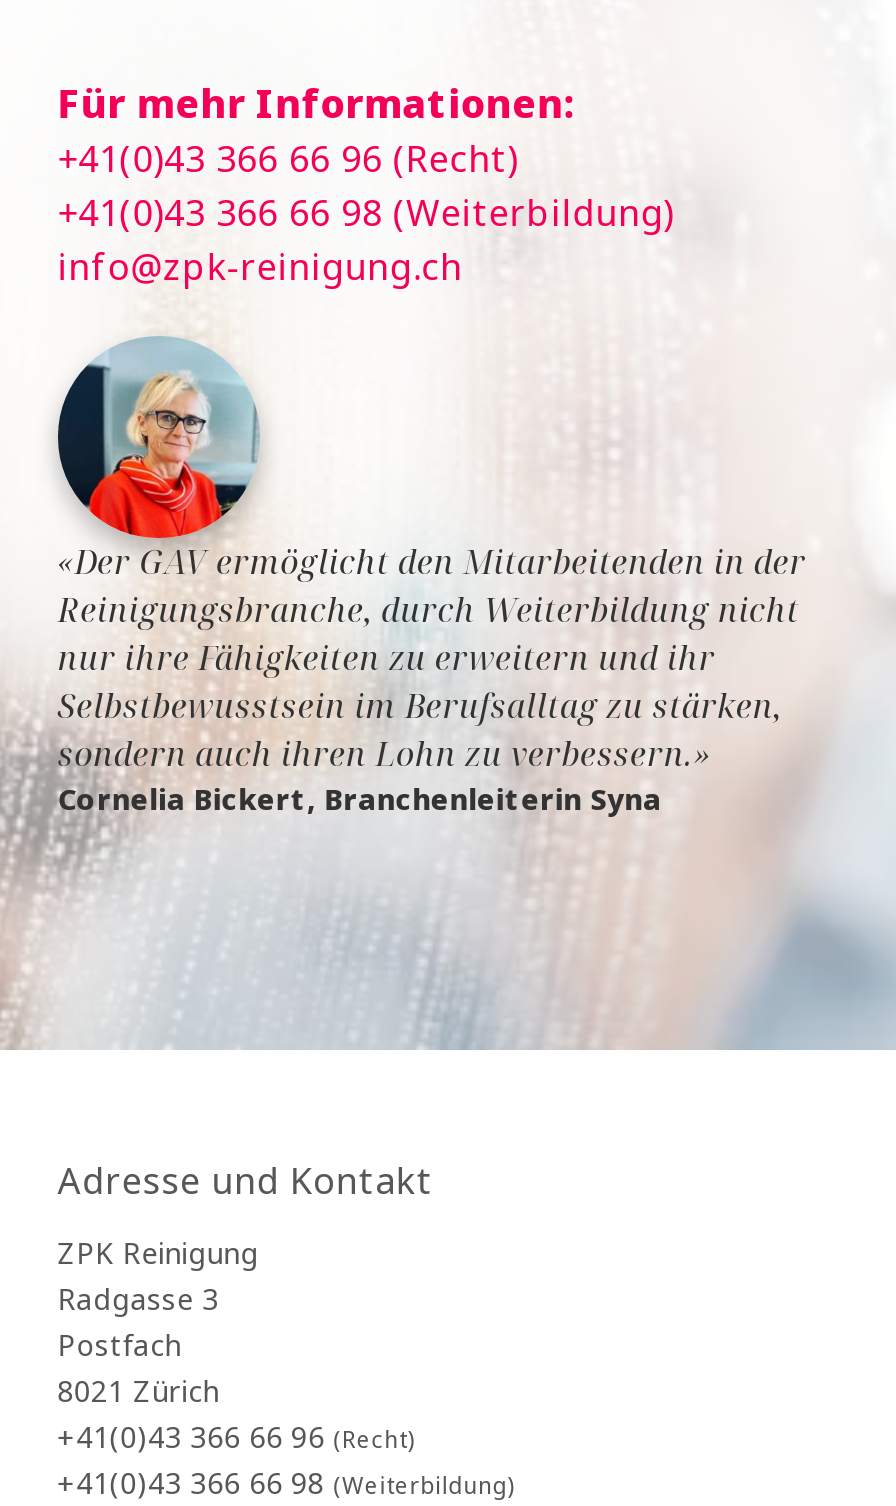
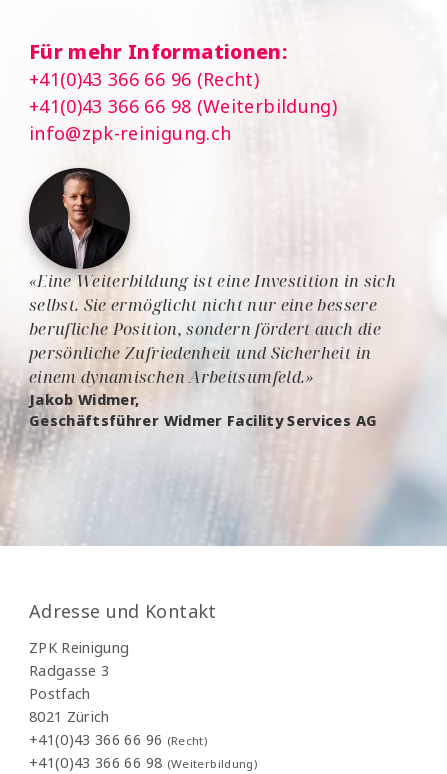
[58,336,806,818] [image] | «Der GAV ermöglicht den Mitarbeitenden in der | Reinigungsbranche, durch Weiterbildung nicht | nur ihre Fähigkeiten zu erweitern und ihr | Selbstbewusstsein im Berufsalltag zu stärken, | sondern auch ihren Lohn zu verbessern.» | Cornelia Bickert, Branchenleiterin Syna -> [29,167,396,430] [image] | «Eine Weiterbildung ist eine Investition in sich | selbst. Sie ermöglicht nicht nur eine bessere | berufliche Position, sondern fördert auch die | persönliche Zufriedenheit und Sicherheit in | einem dynamischen Arbeitsumfeld.» | Jakob Widmer, | Geschäftsführer Widmer Facility Services AG

